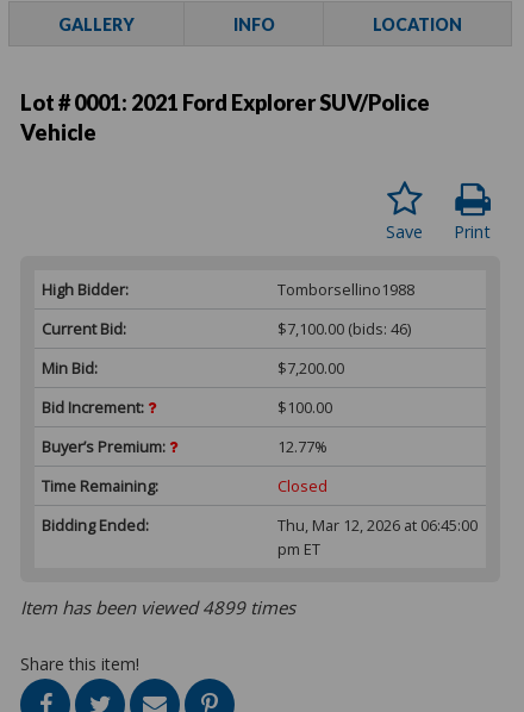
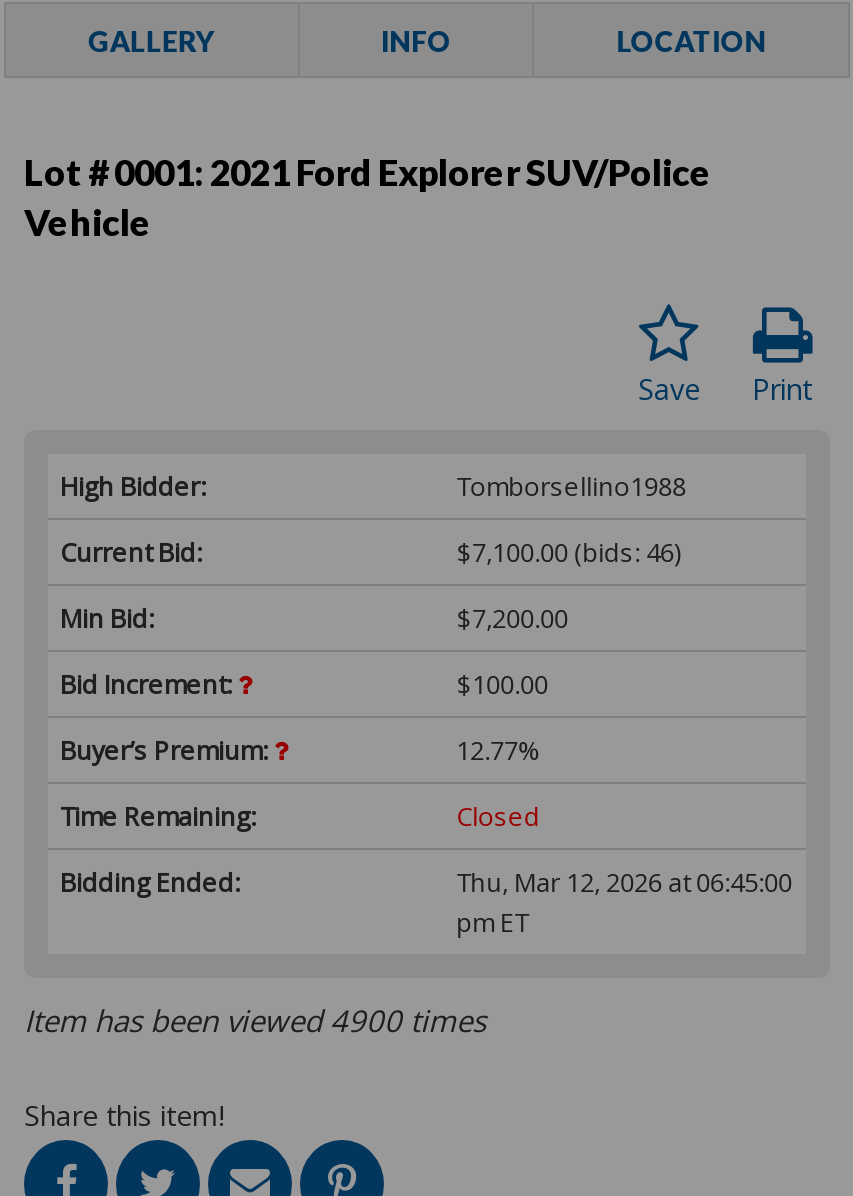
[20,595,295,619] Item has been viewed 4899 times -> [24,1000,486,1040] Item has been viewed 4900 times

